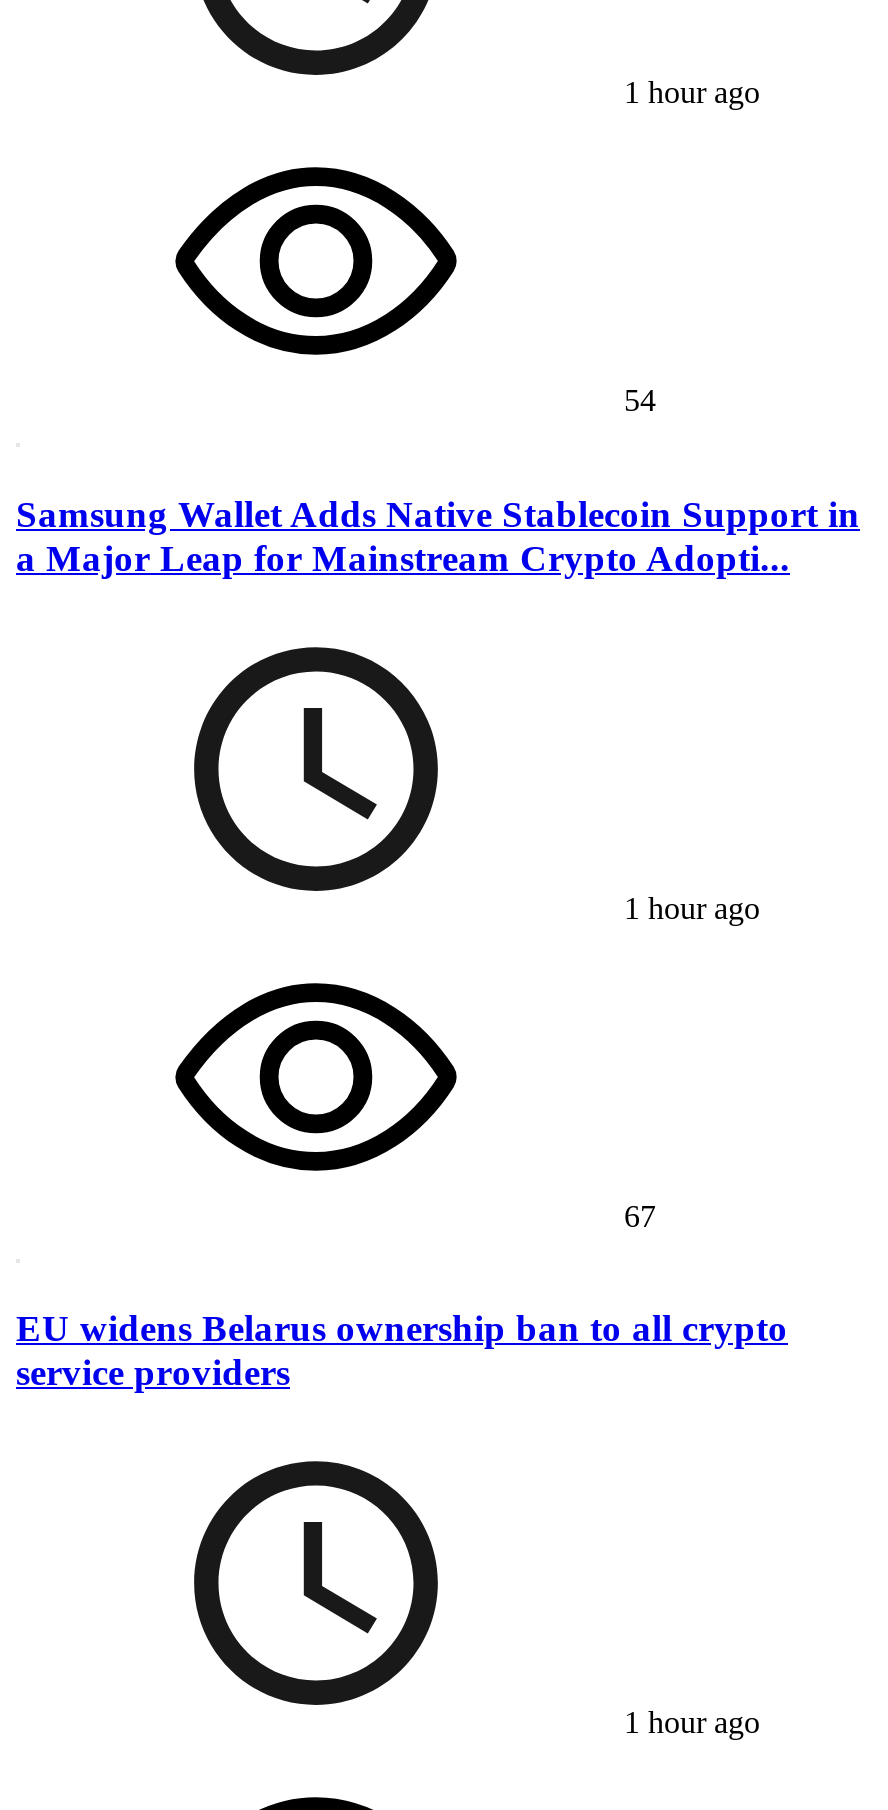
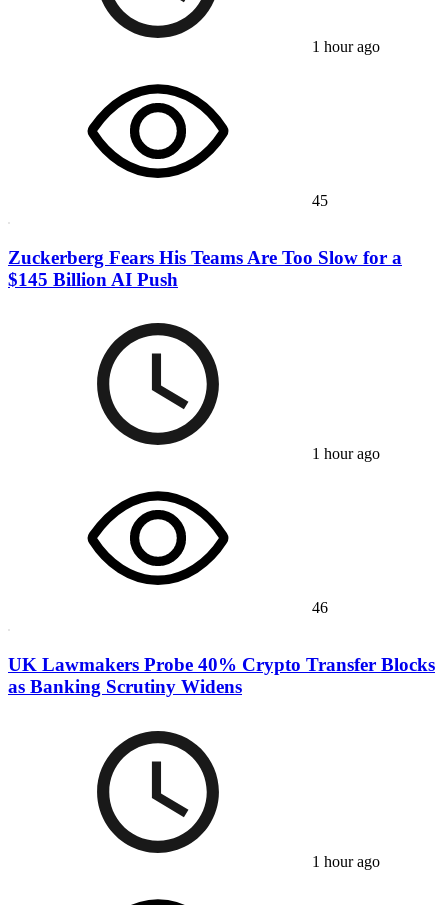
[616,384,656,418] 54 -> [308,192,328,209] 45
[16,493,860,579] Samsung Wallet Adds Native Stablecoin Support in | a Major Leap for Mainstream Crypto Adopti... -> [8,246,402,289] Zuckerberg Fears His Teams Are Too Slow for a | $145 Billion AI Push
[616,1198,656,1232] 67 -> [308,599,328,616] 46
[16,1308,788,1394] EU widens Belarus ownership ban to all crypto | service providers -> [8,654,435,697] UK Lawmakers Probe 40% Crypto Transfer Blocks | as Banking Scrutiny Widens

